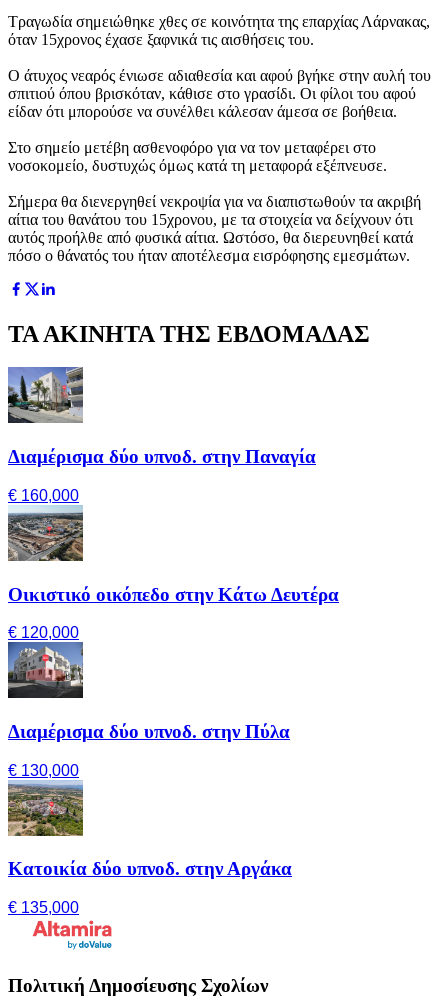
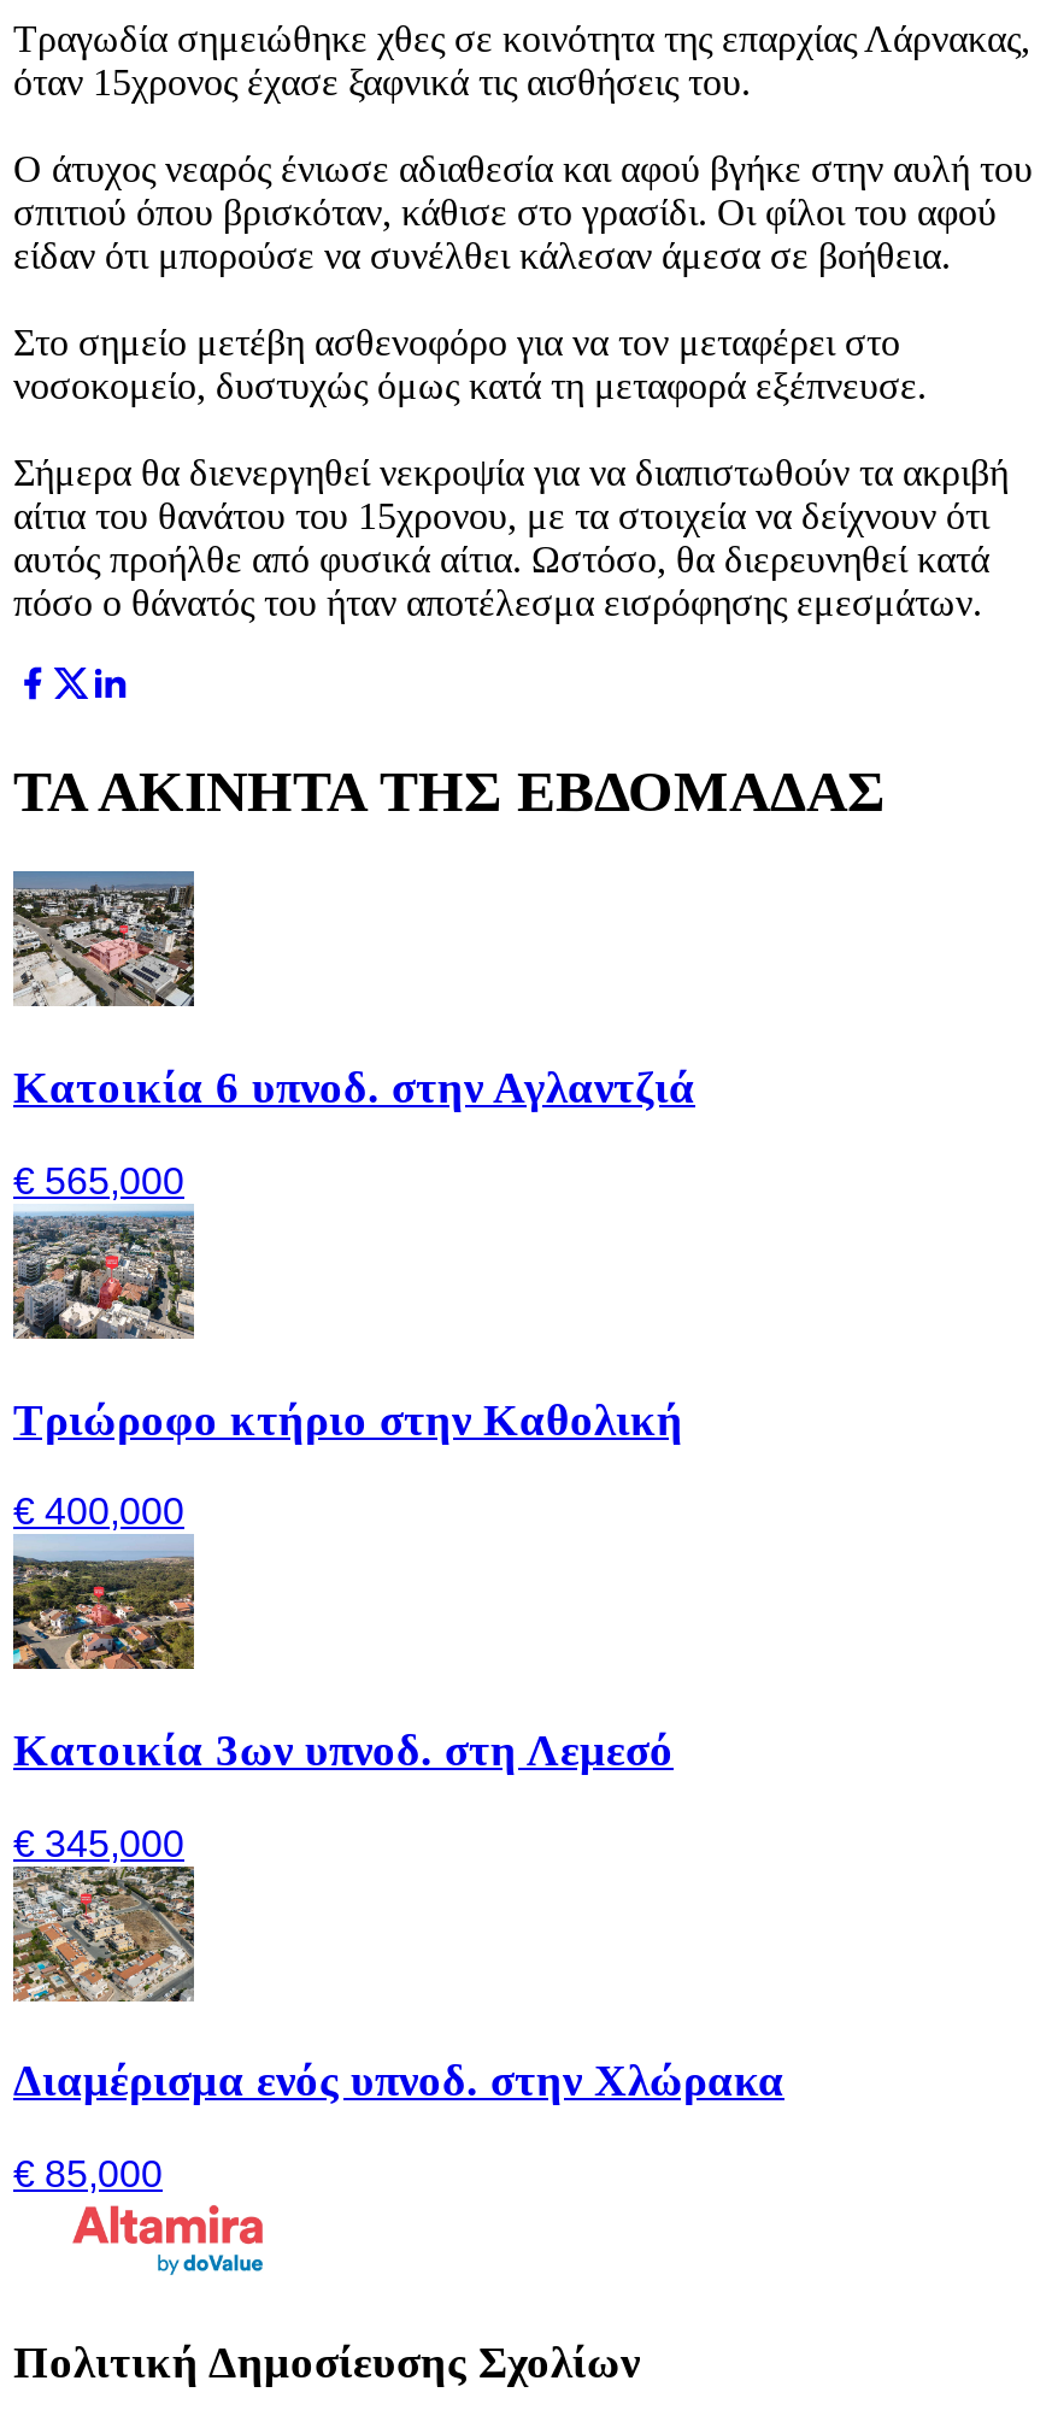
[7,367,316,467] [image] | Διαμέρισμα δύο υπνοδ. στην Παναγία -> [11,871,695,1113] [image] | Κατοικία 6 υπνοδ. στην Αγλαντζιά
[8,487,79,504] € 160,000 -> [13,1160,184,1201] € 565,000
[8,511,339,605] [image] | Οικιστικό οικόπεδο στην Κάτω Δευτέρα -> [11,1218,683,1444] [image] | Τριώροφο κτήριο στην Καθολική
[8,624,79,641] € 120,000 -> [13,1491,184,1532] € 400,000
[7,649,290,742] [image] | Διαμέρισμα δύο υπνοδ. στην Πύλα -> [11,1551,674,1775] [image] | Κατοικία 3ων υπνοδ. στη Λεμεσό
[8,762,79,779] € 130,000 -> [13,1823,184,1864] € 345,000
[8,786,292,879] [image] | Κατοικία δύο υπνοδ. στην Αργάκα -> [13,1881,784,2106] [image] | Διαμέρισμα ενός υπνοδ. στην Χλώρακα
[8,899,79,916] € 135,000 -> [13,2154,163,2195] € 85,000

